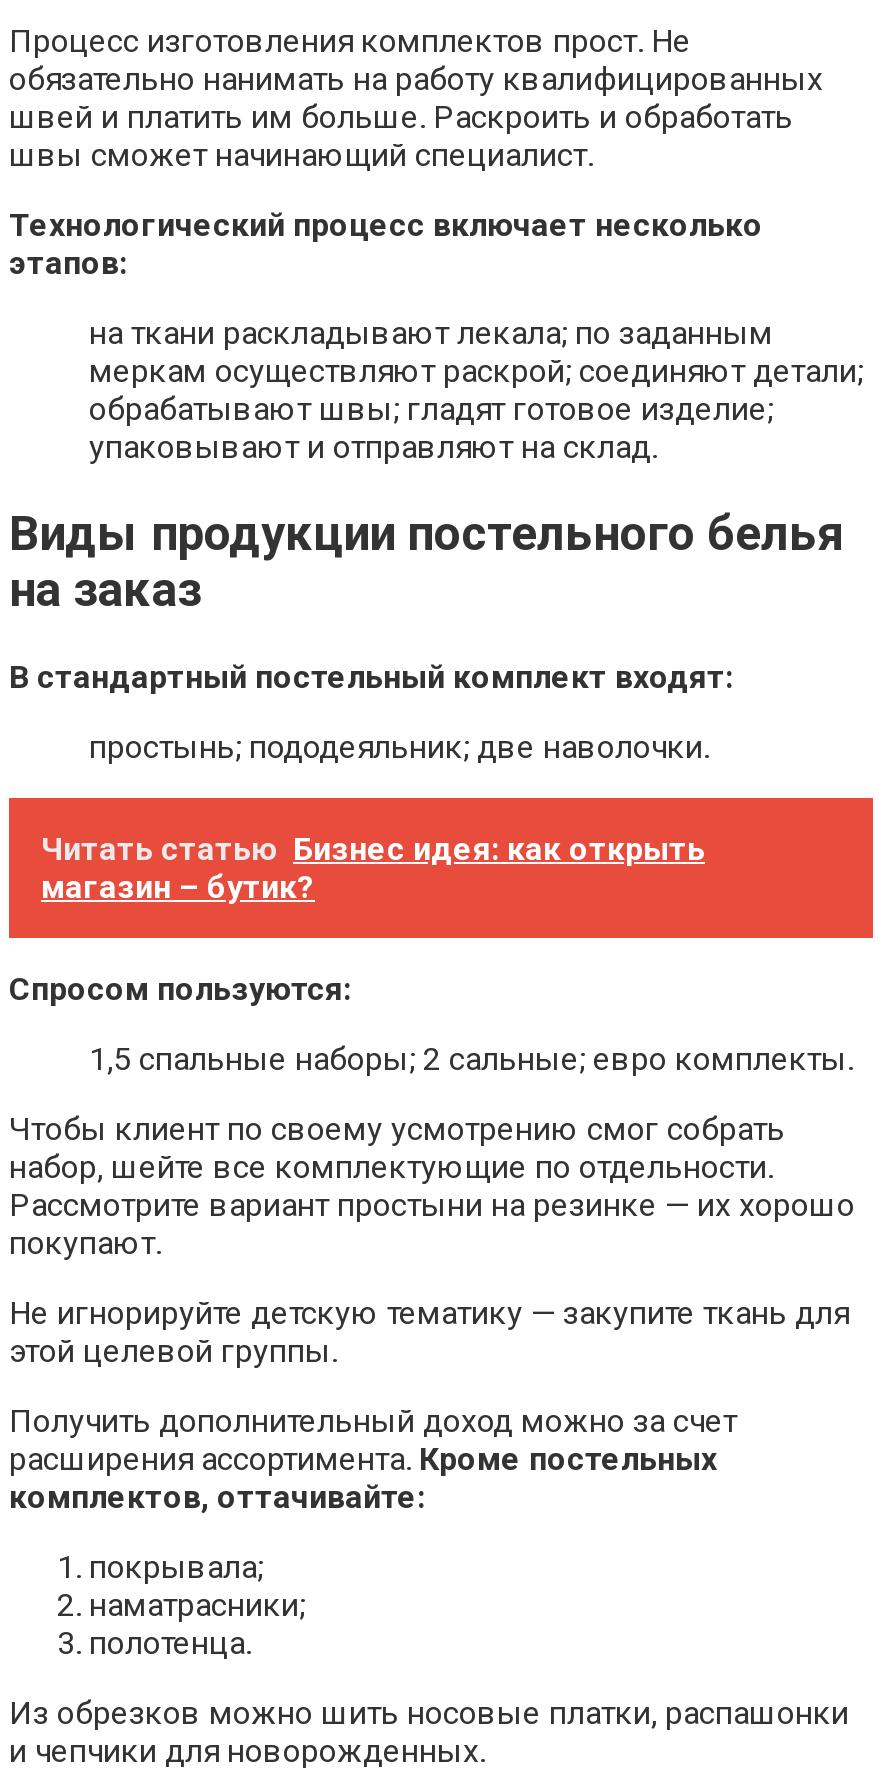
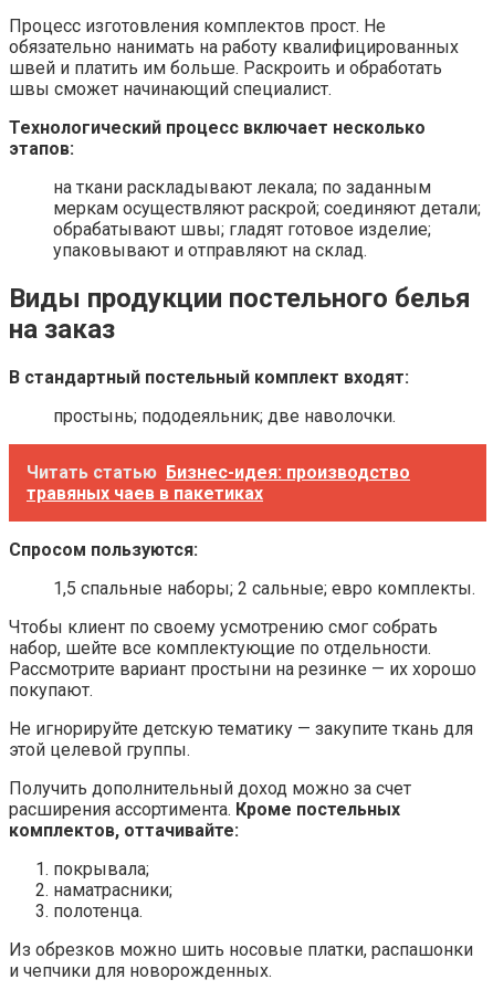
[41,829,705,905] Читать статью Бизнес идея: как открыть | магазин – бутик? -> [27,461,410,503] Читать статью Бизнес-идея: производство | травяных чаев в пакетиках

